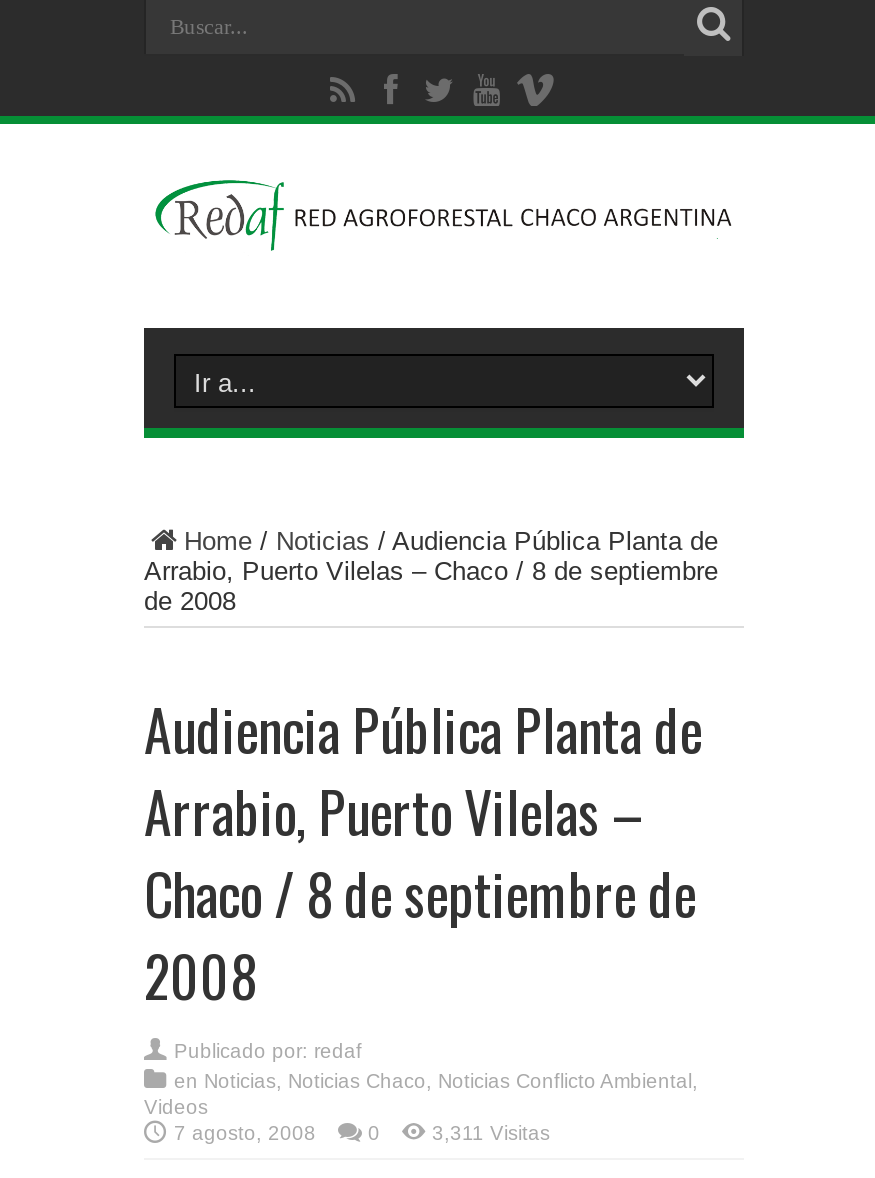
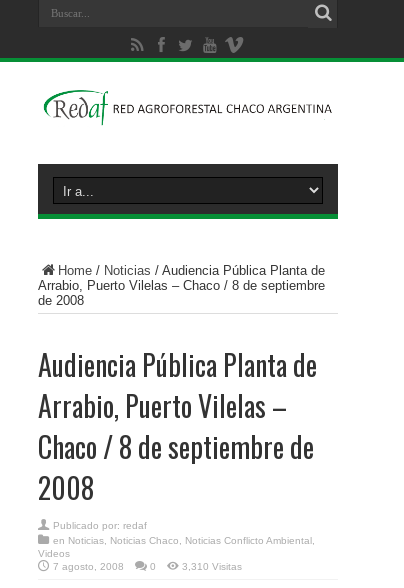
[432,1121,550,1143] 3,311 Visitas -> [182,561,242,572] 3,310 Visitas

